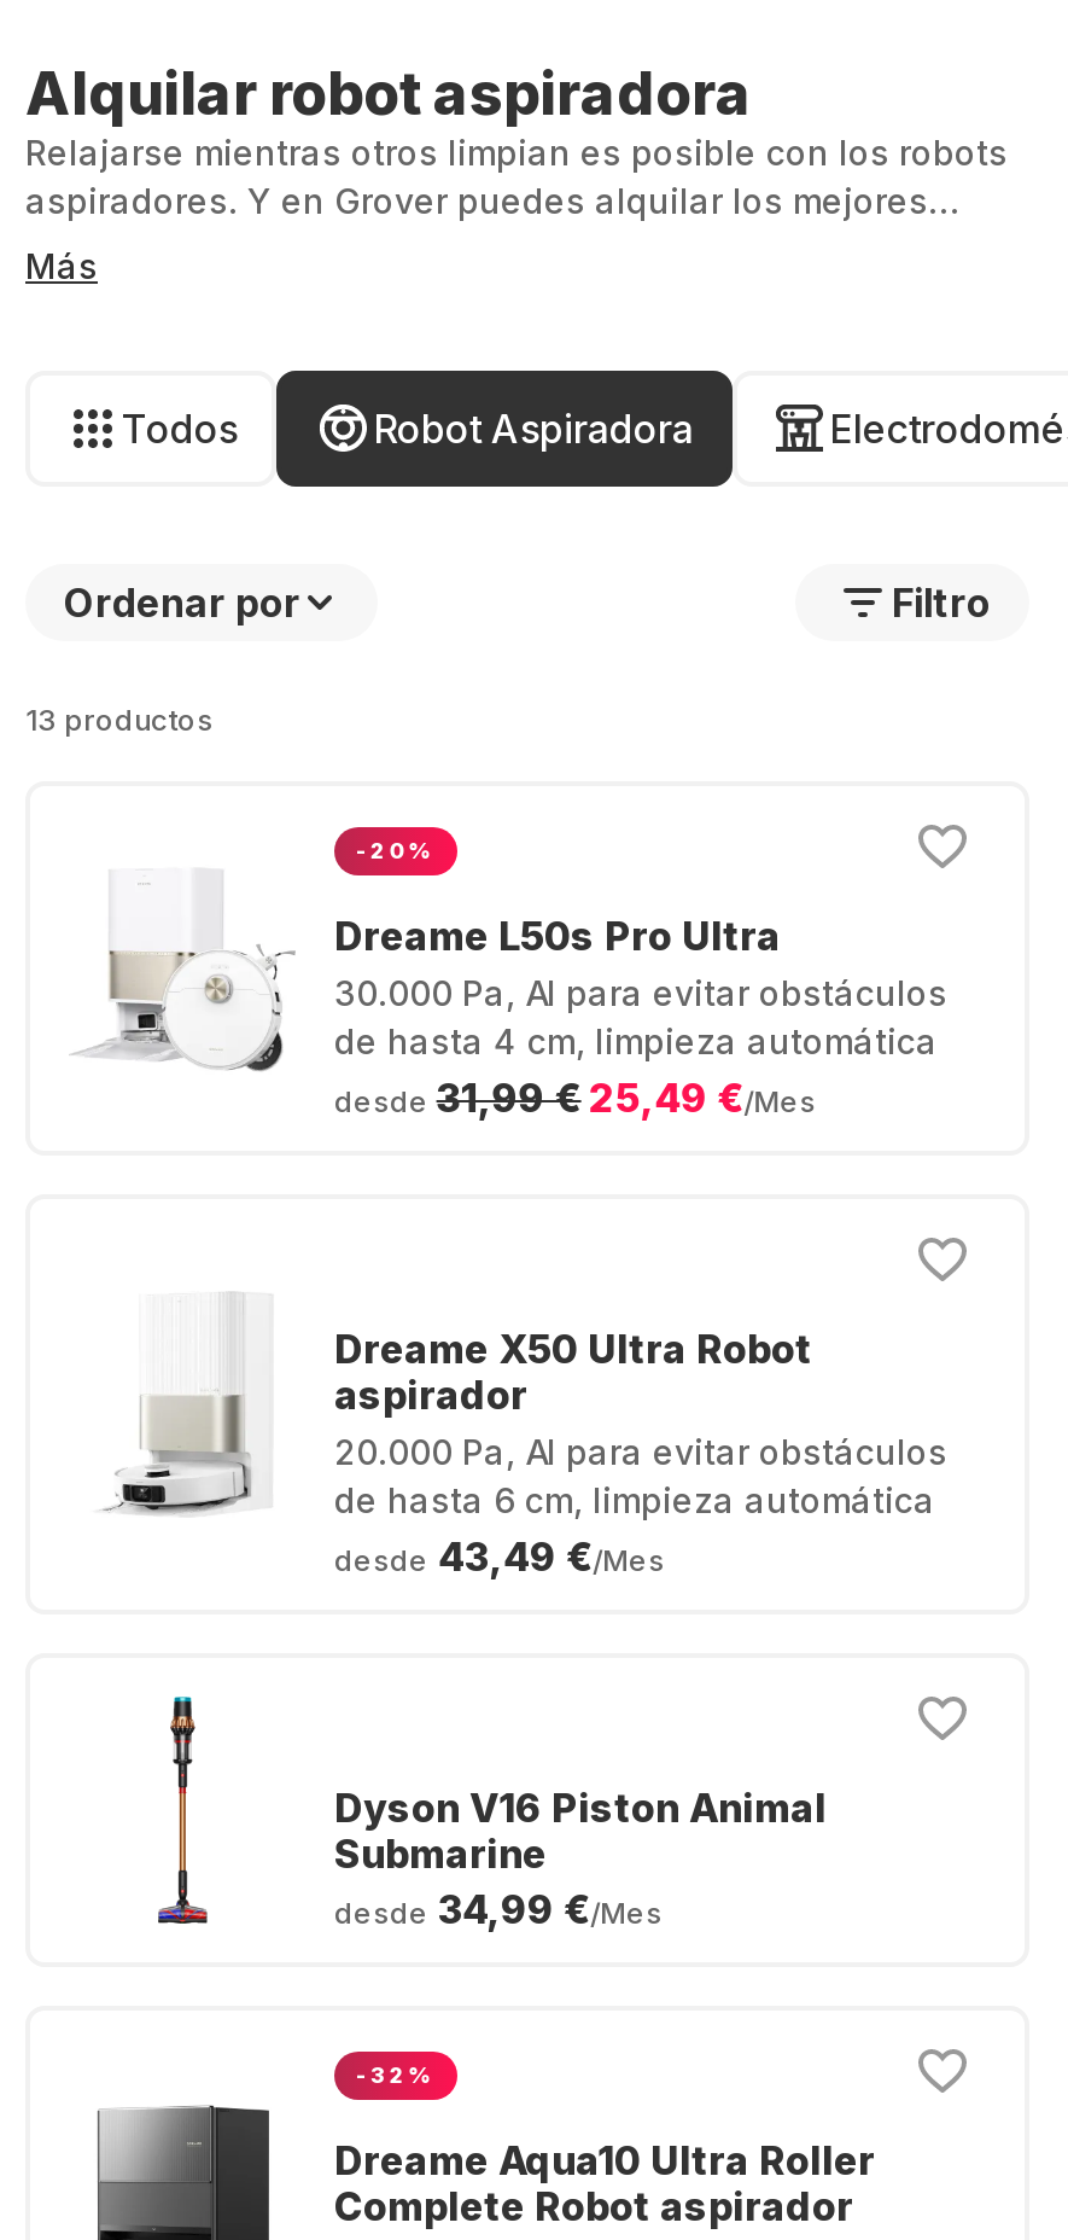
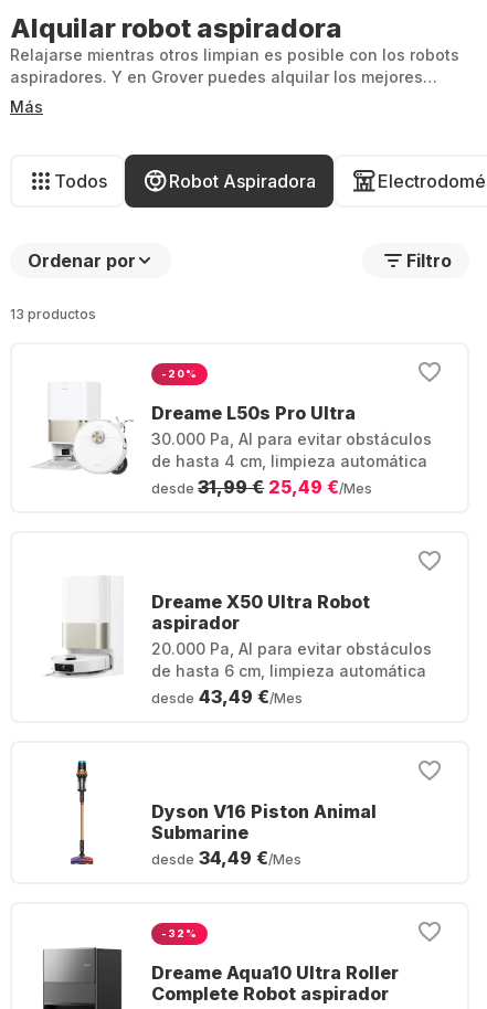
[334,1885,663,1933] desde 34,99 €/Mes -> [151,847,301,869] desde 34,49 €/Mes

